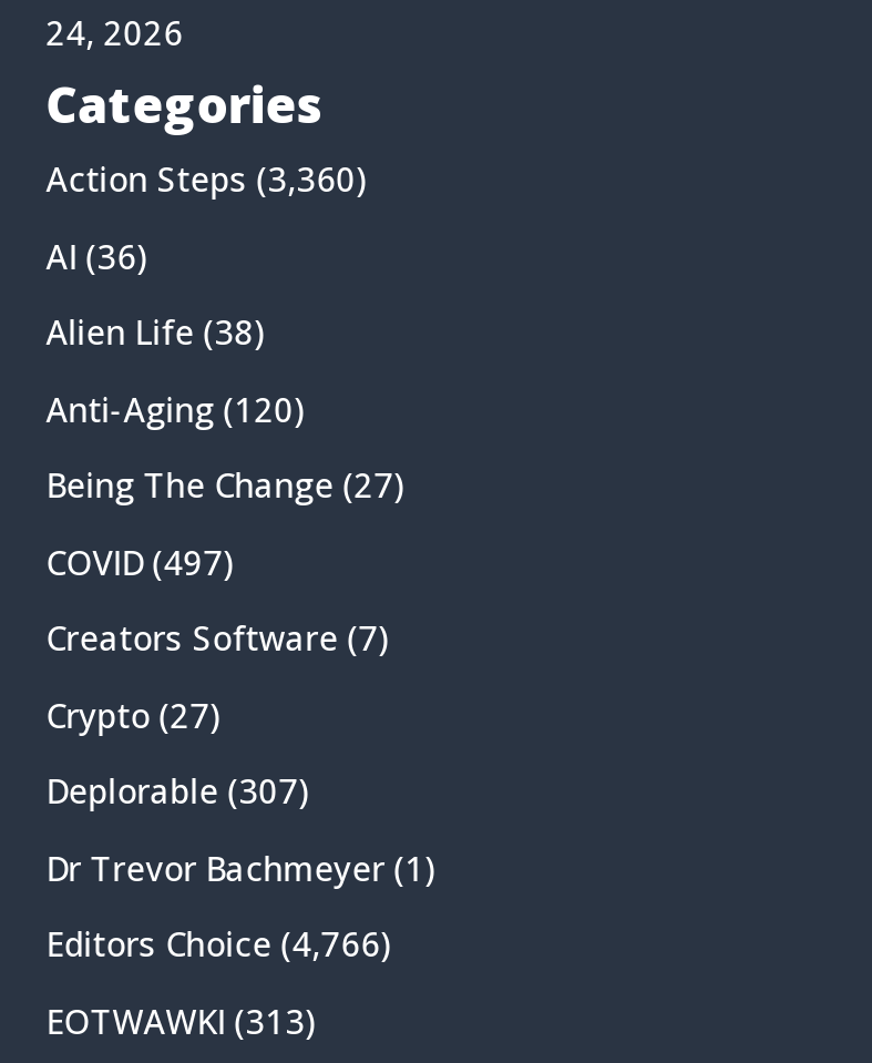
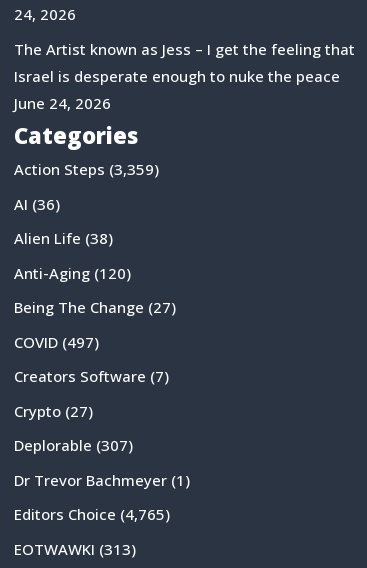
none -> [14,39,355,113] The Artist known as Jess – I get the feeling that | Israel is desperate enough to nuke the peace | June 24, 2026
[46,157,367,201] Action Steps (3,360) -> [14,159,159,179] Action Steps (3,359)
[46,922,392,966] Editors Choice (4,766) -> [14,504,170,524] Editors Choice (4,765)

